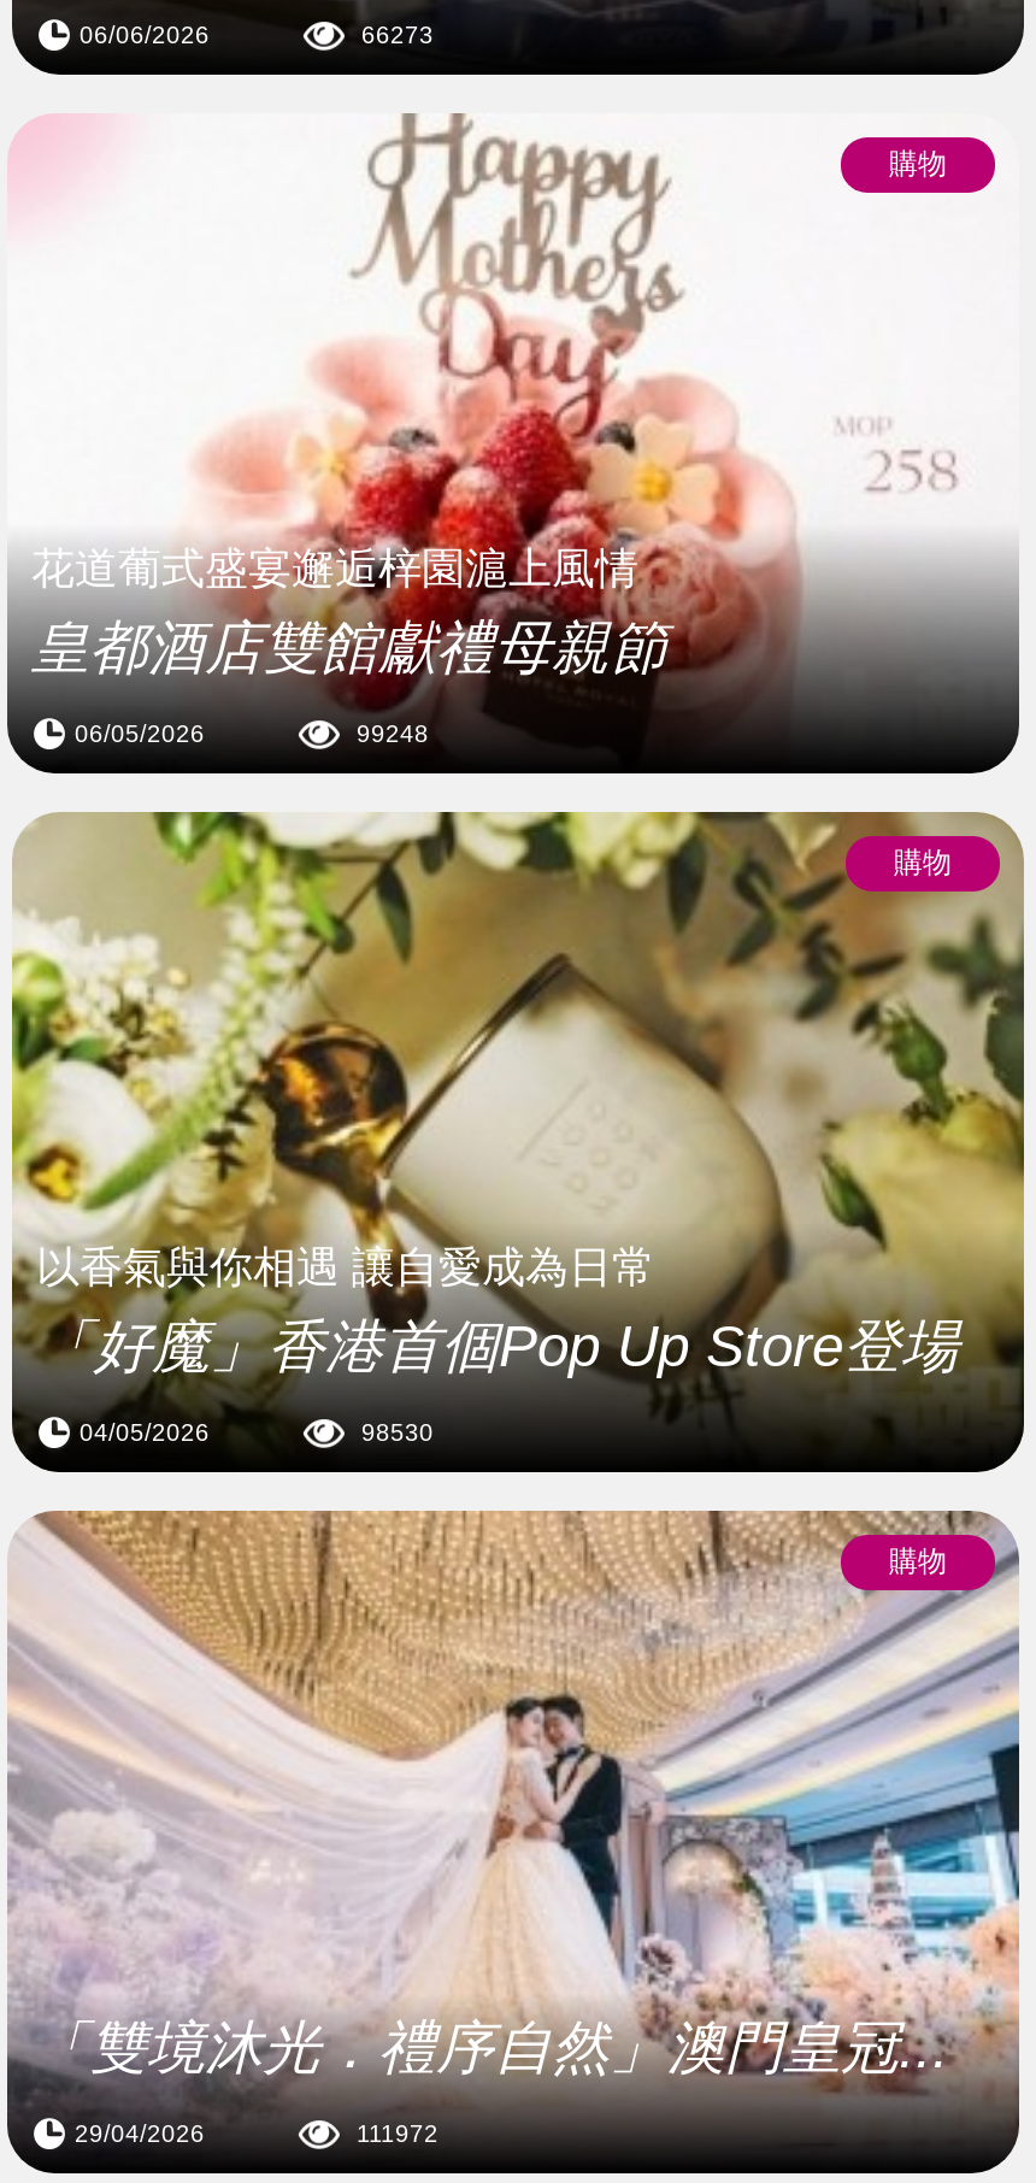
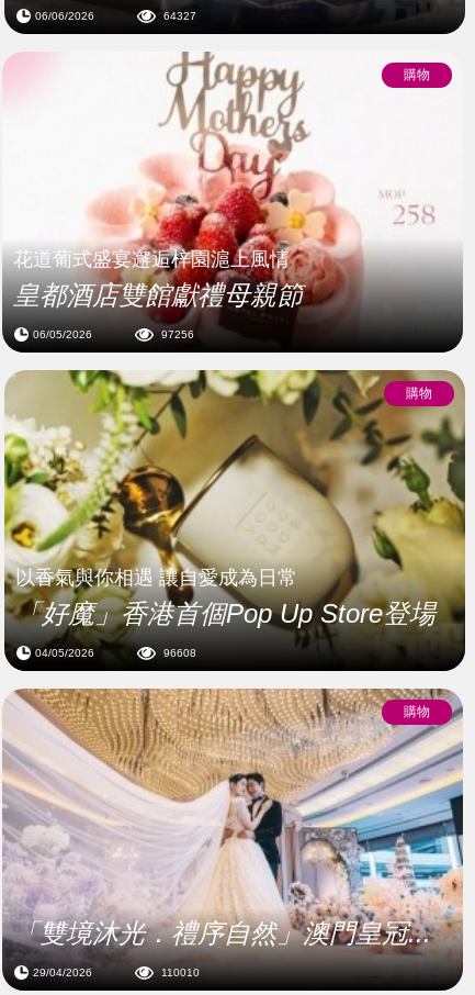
[361,21,434,47] 66273 -> [163,9,196,22] 64327
[357,720,429,747] 99248 -> [161,328,194,340] 97256
[361,1420,434,1447] 98530 -> [163,647,196,659] 96608
[357,2120,438,2146] 111972 -> [161,966,200,978] 110010

